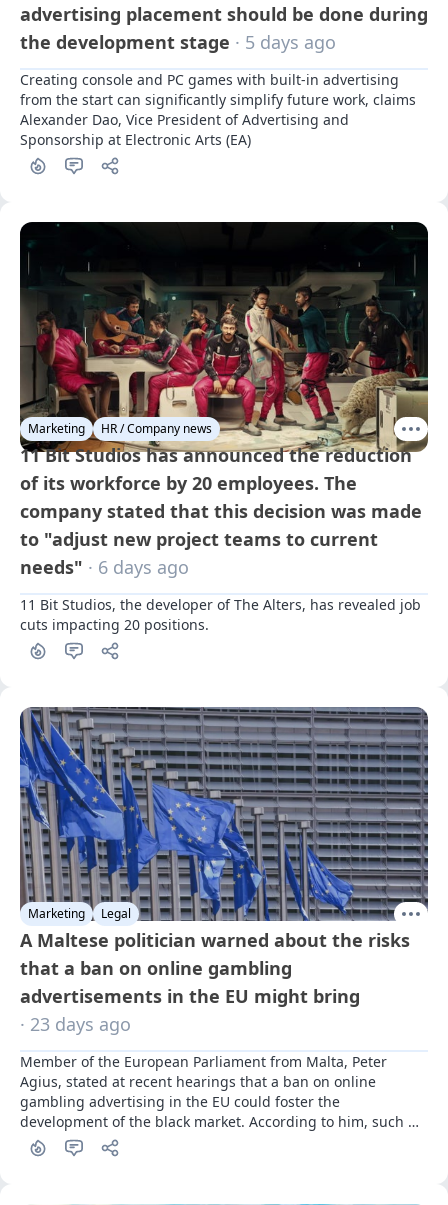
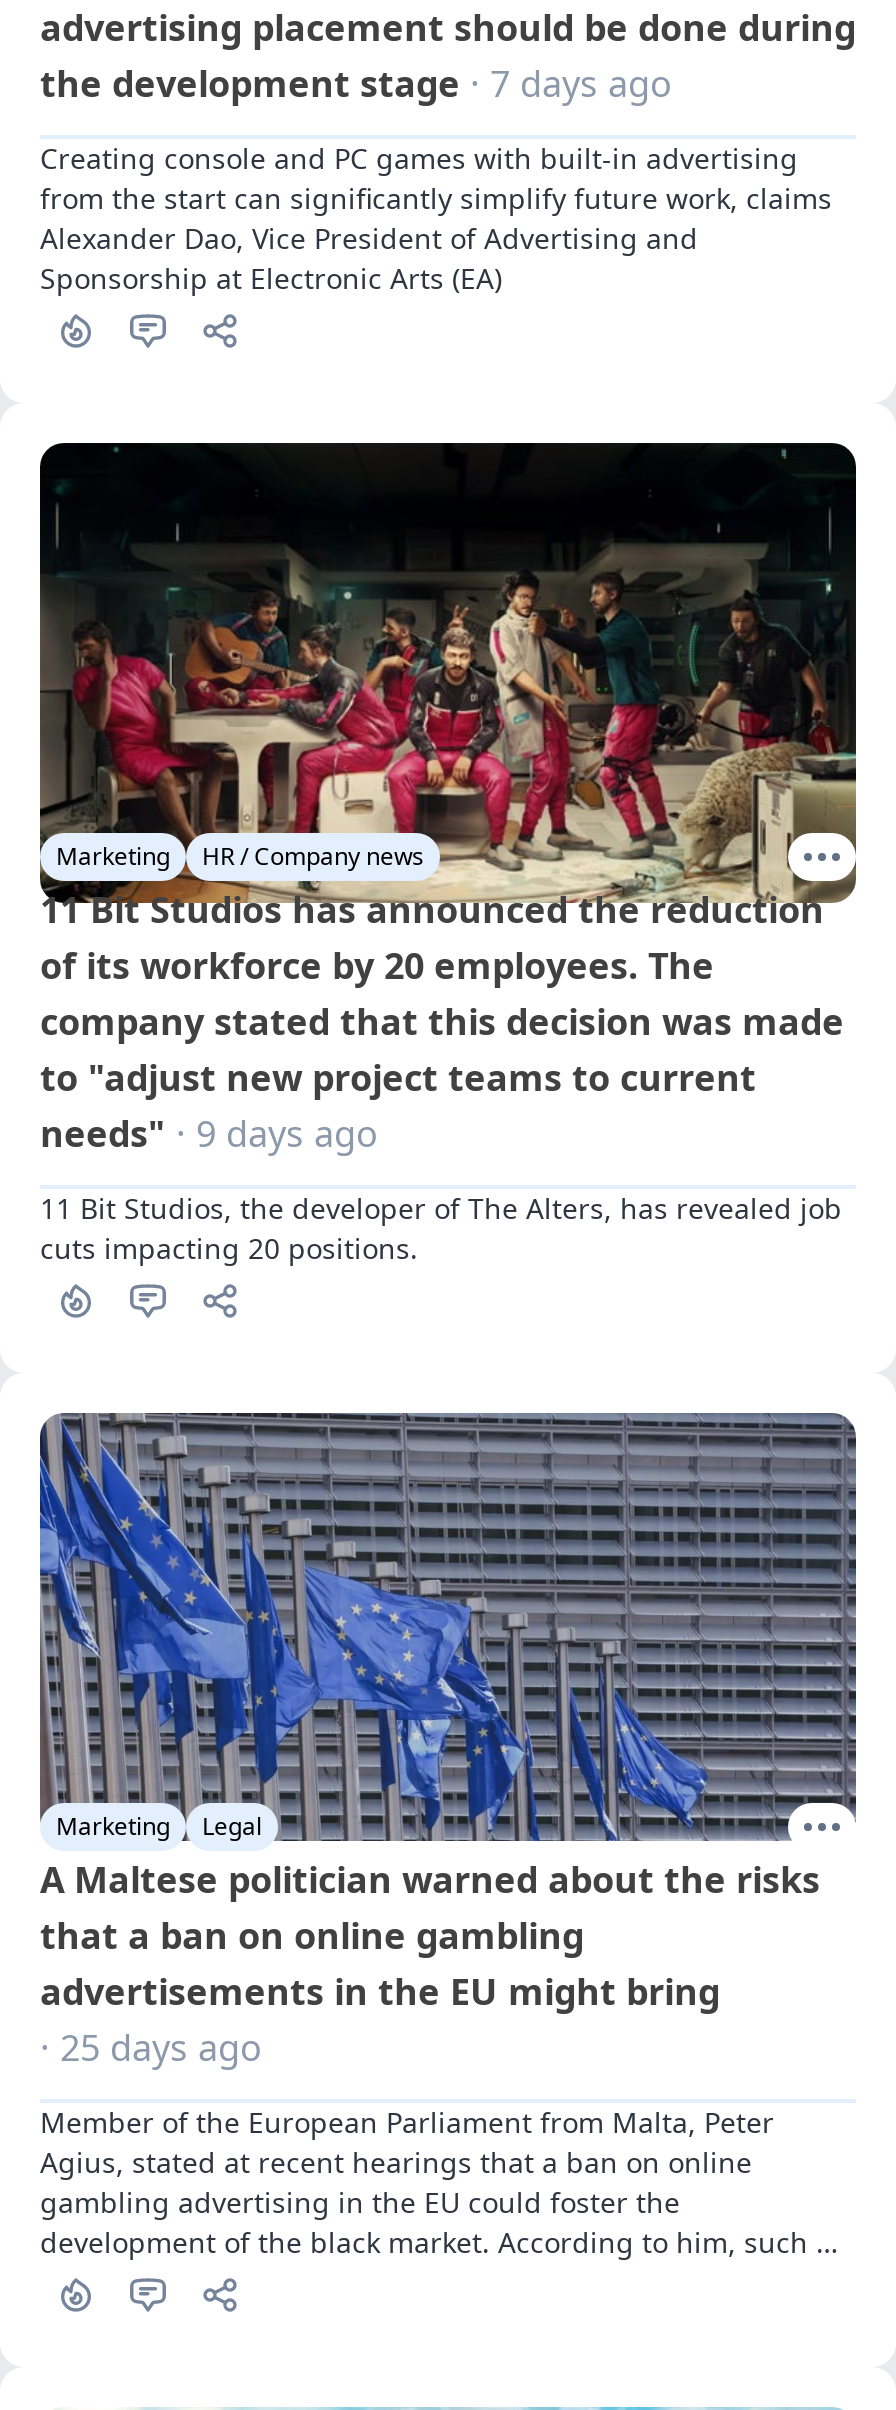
[20,30,336,54] the development stage · 5 days ago -> [40,60,672,108] the development stage · 7 days ago
[20,555,189,579] needs" · 6 days ago -> [40,1109,378,1157] needs" · 9 days ago
[20,1011,131,1035] · 23 days ago -> [40,2023,262,2071] · 25 days ago

